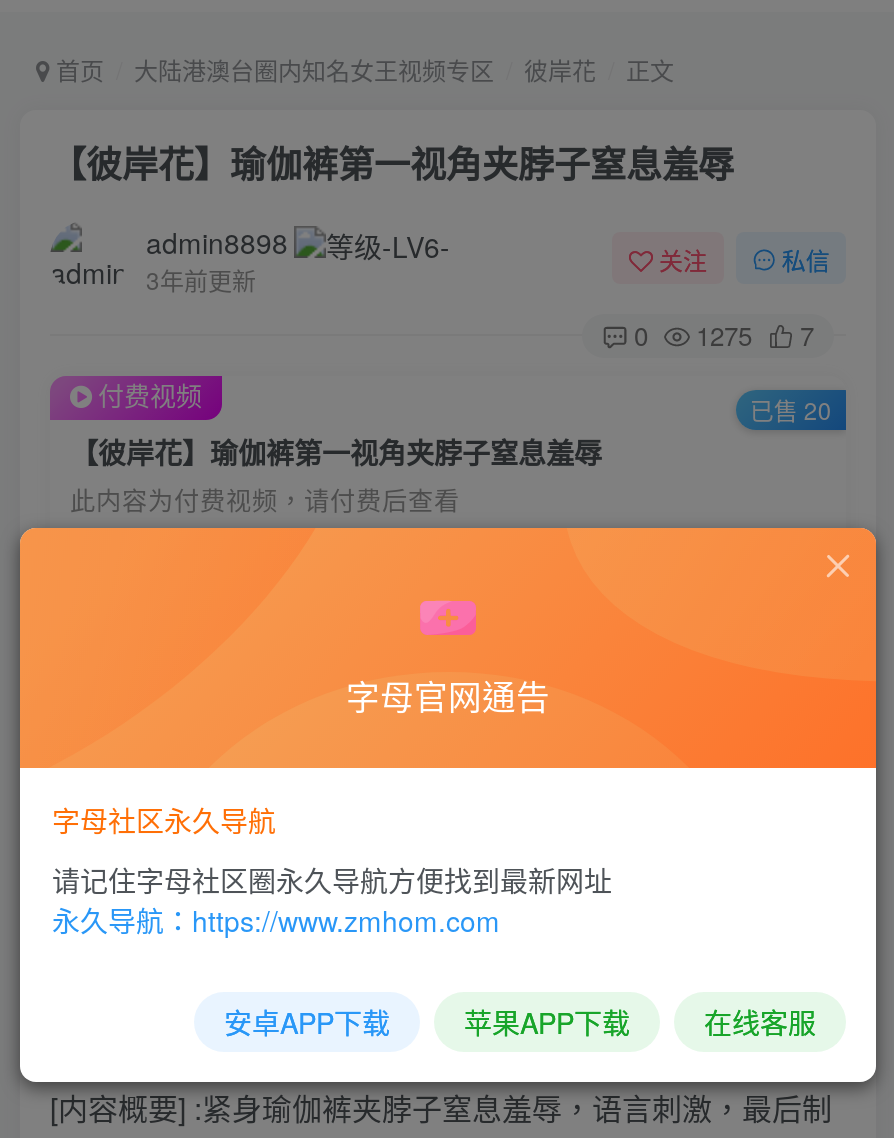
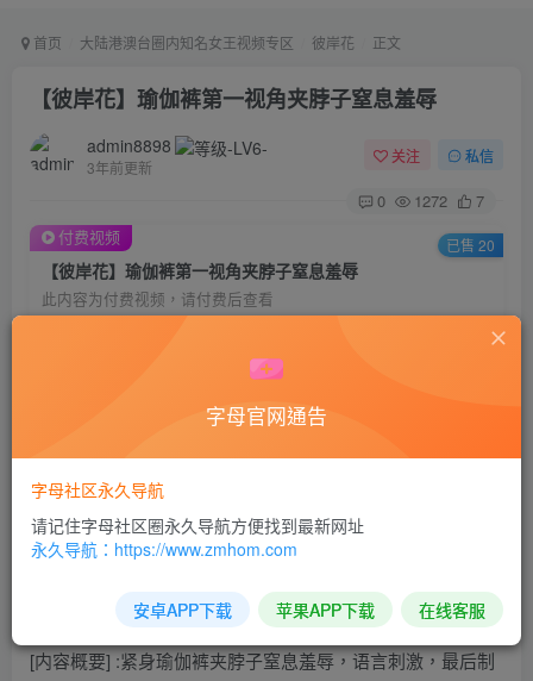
[634,316,814,354] 0 1275 7 -> [377,189,484,212] 0 1272 7

